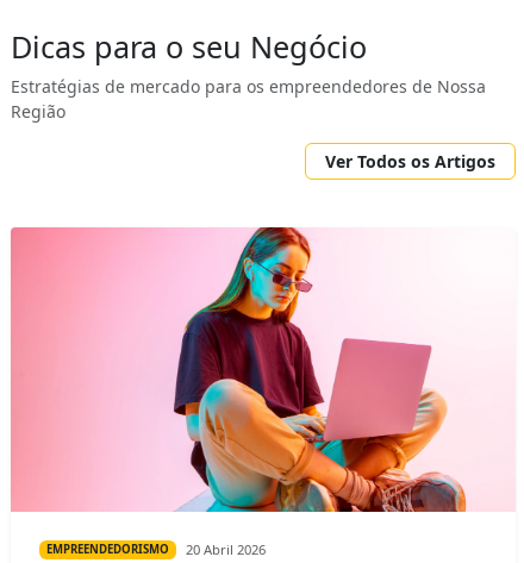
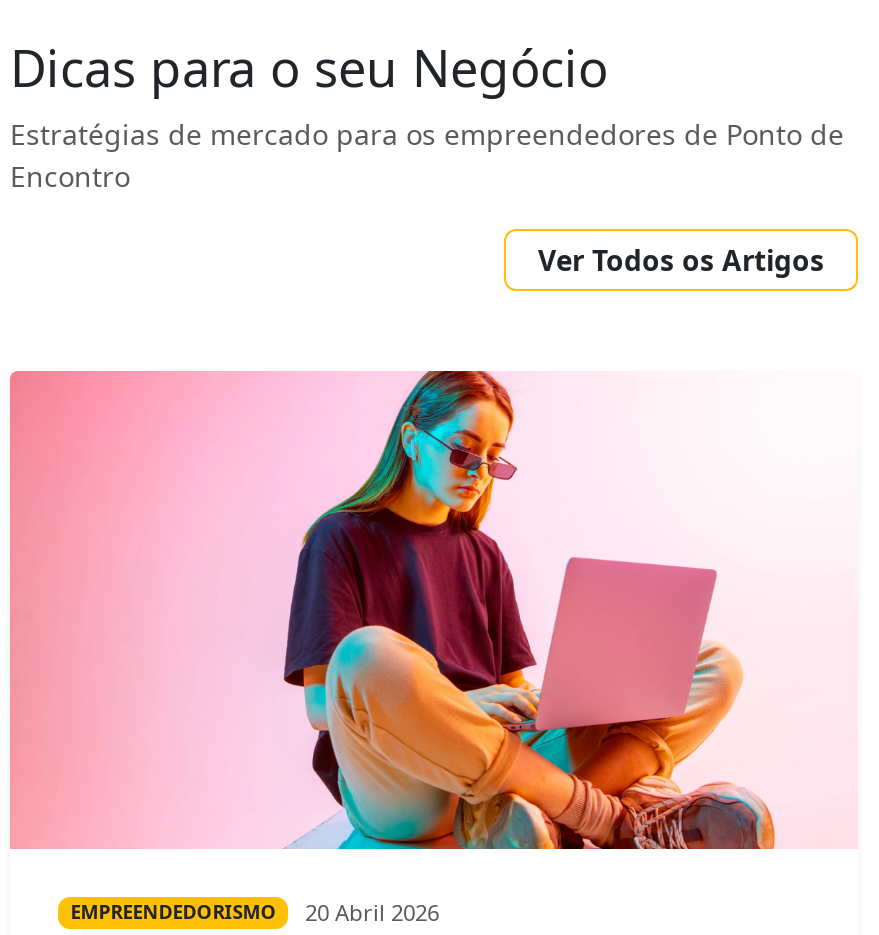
[11,75,486,123] Estratégias de mercado para os empreendedores de Nossa | Região -> [10,115,844,195] Estratégias de mercado para os empreendedores de Ponto de | Encontro

